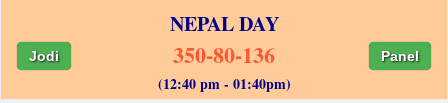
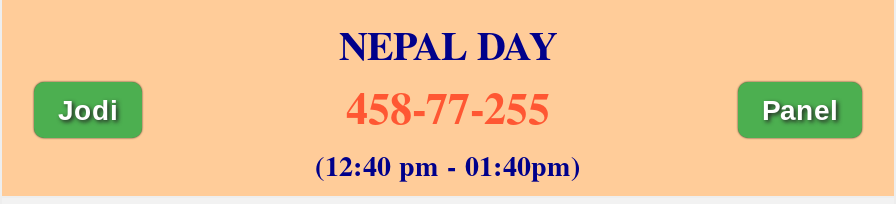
[173,38,275,71] 350-80-136 -> [346,74,550,140] 458-77-255

